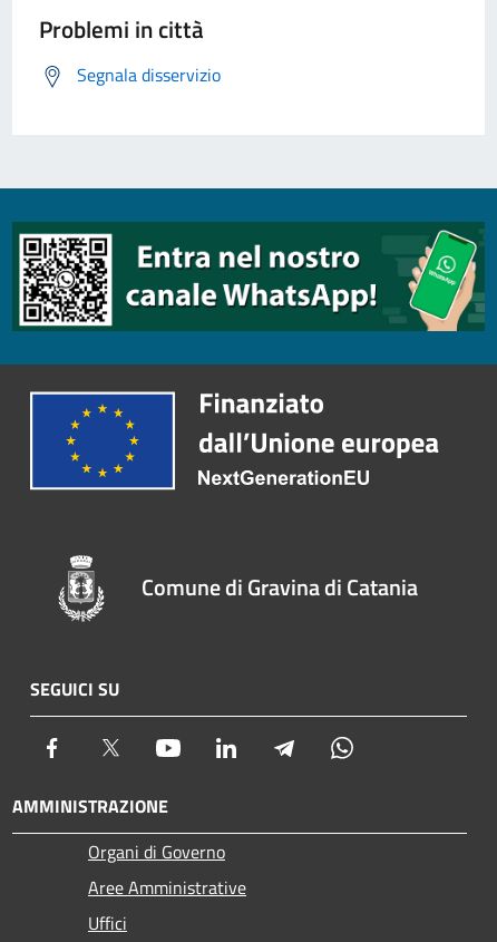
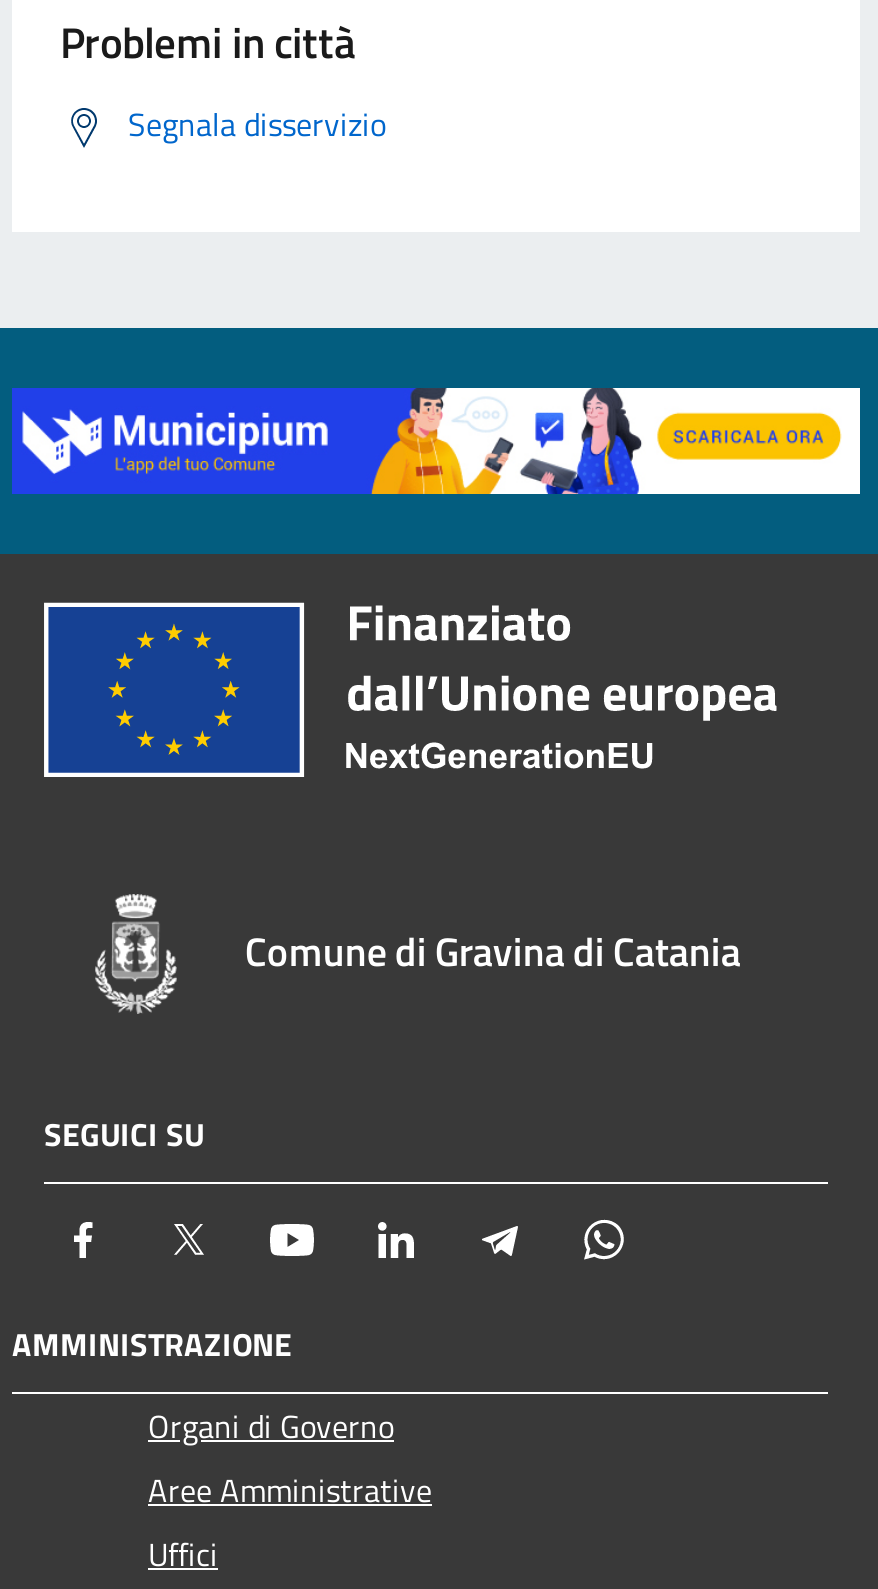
[12,222,485,332] [image] -> [10,386,862,496] [image]

